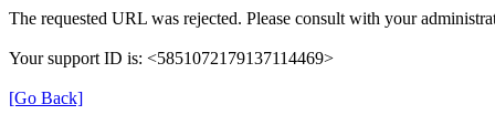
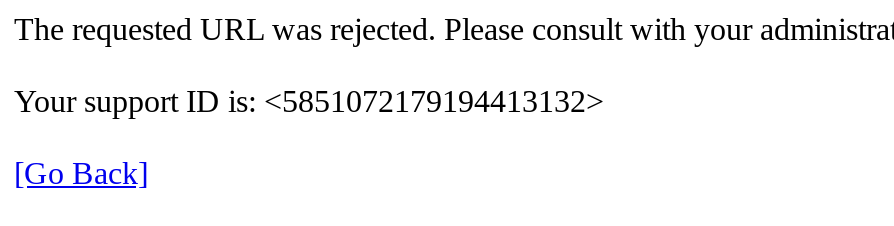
[9,49,334,67] Your support ID is: <5851072179137114469> -> [14,84,604,118] Your support ID is: <5851072179194413132>

